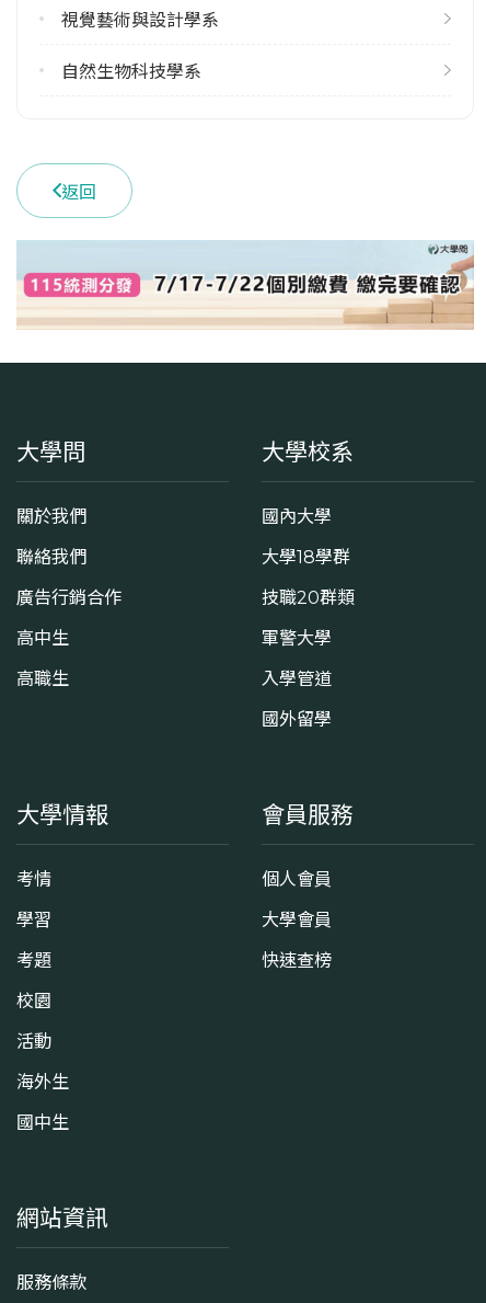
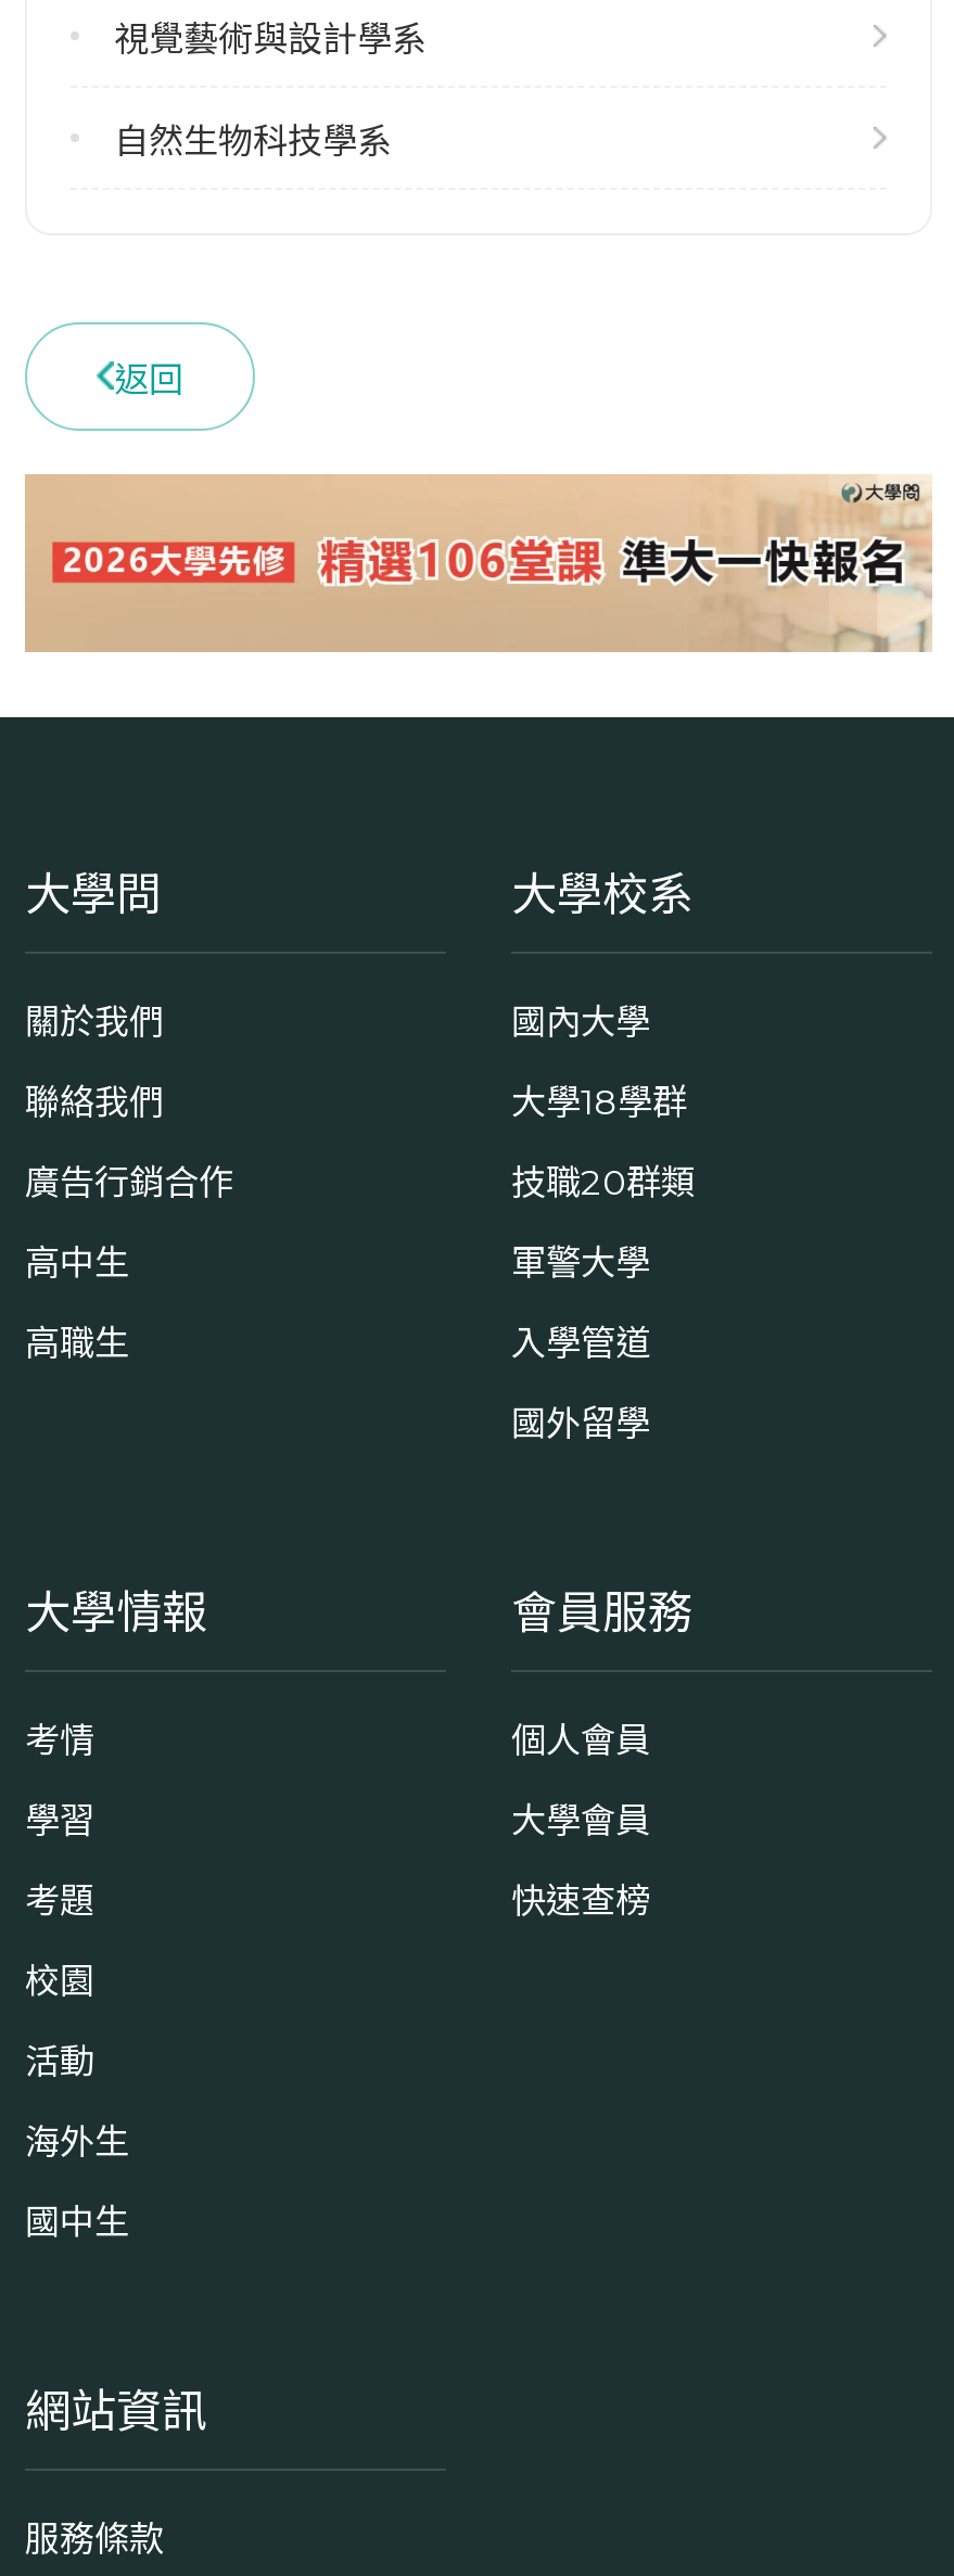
[16,240,474,329] [image] -> [25,474,932,652] [image]

